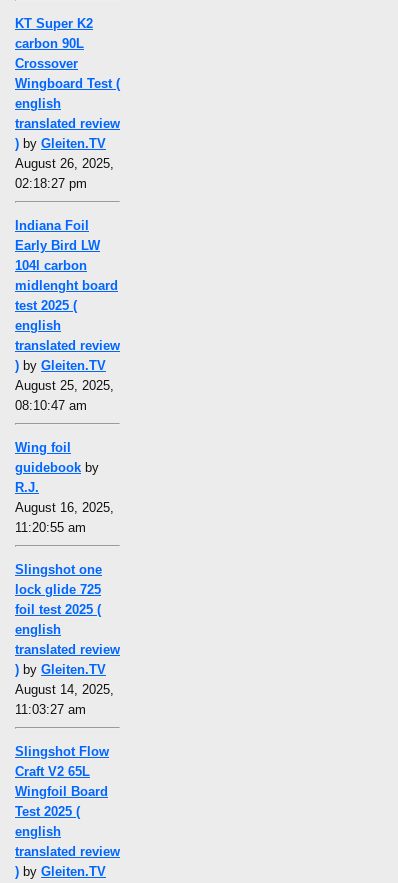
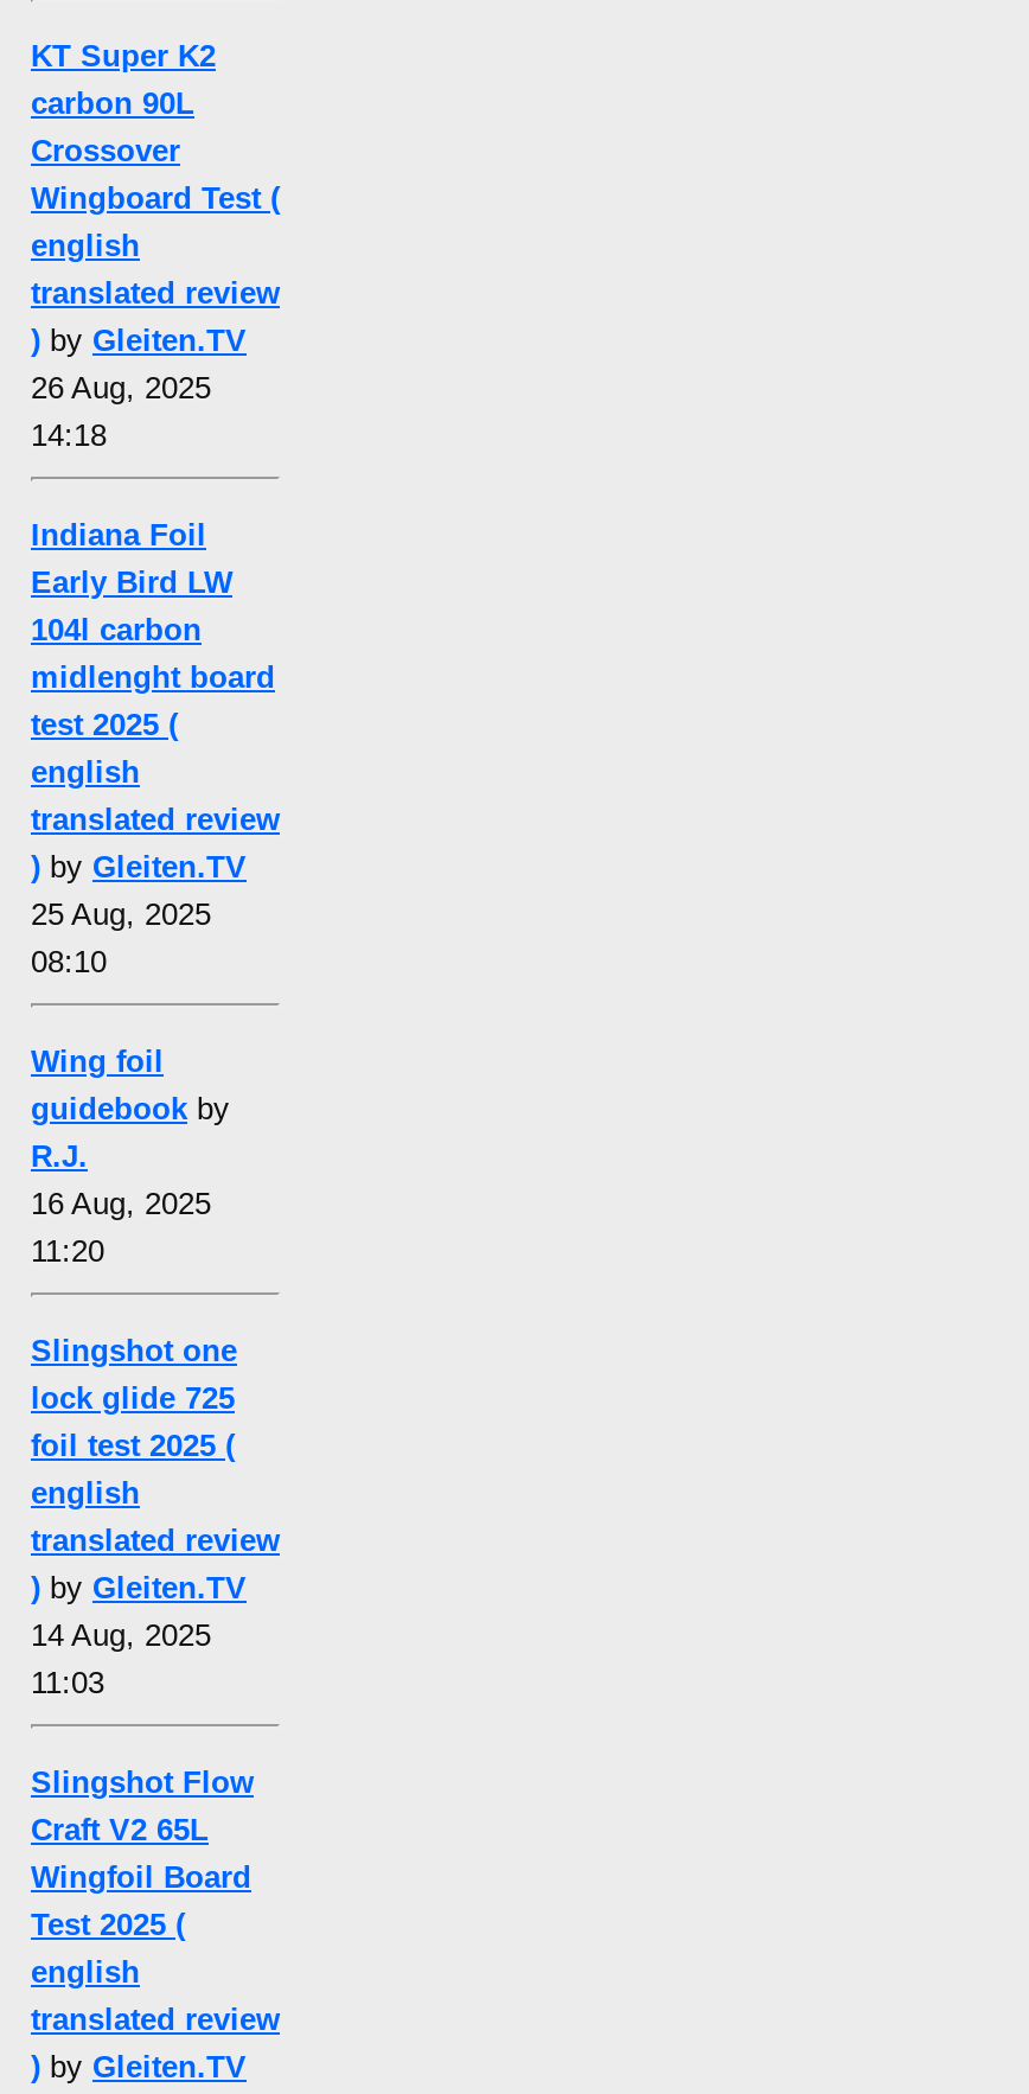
[15,156,114,191] August 26, 2025, | 02:18:27 pm -> [31,370,211,453] 26 Aug, 2025 | 14:18
[15,378,114,413] August 25, 2025, | 08:10:47 am -> [31,896,211,979] 25 Aug, 2025 | 08:10
[15,500,114,535] August 16, 2025, | 11:20:55 am -> [31,1186,211,1269] 16 Aug, 2025 | 11:20
[15,682,114,717] August 14, 2025, | 11:03:27 am -> [31,1617,211,1700] 14 Aug, 2025 | 11:03

